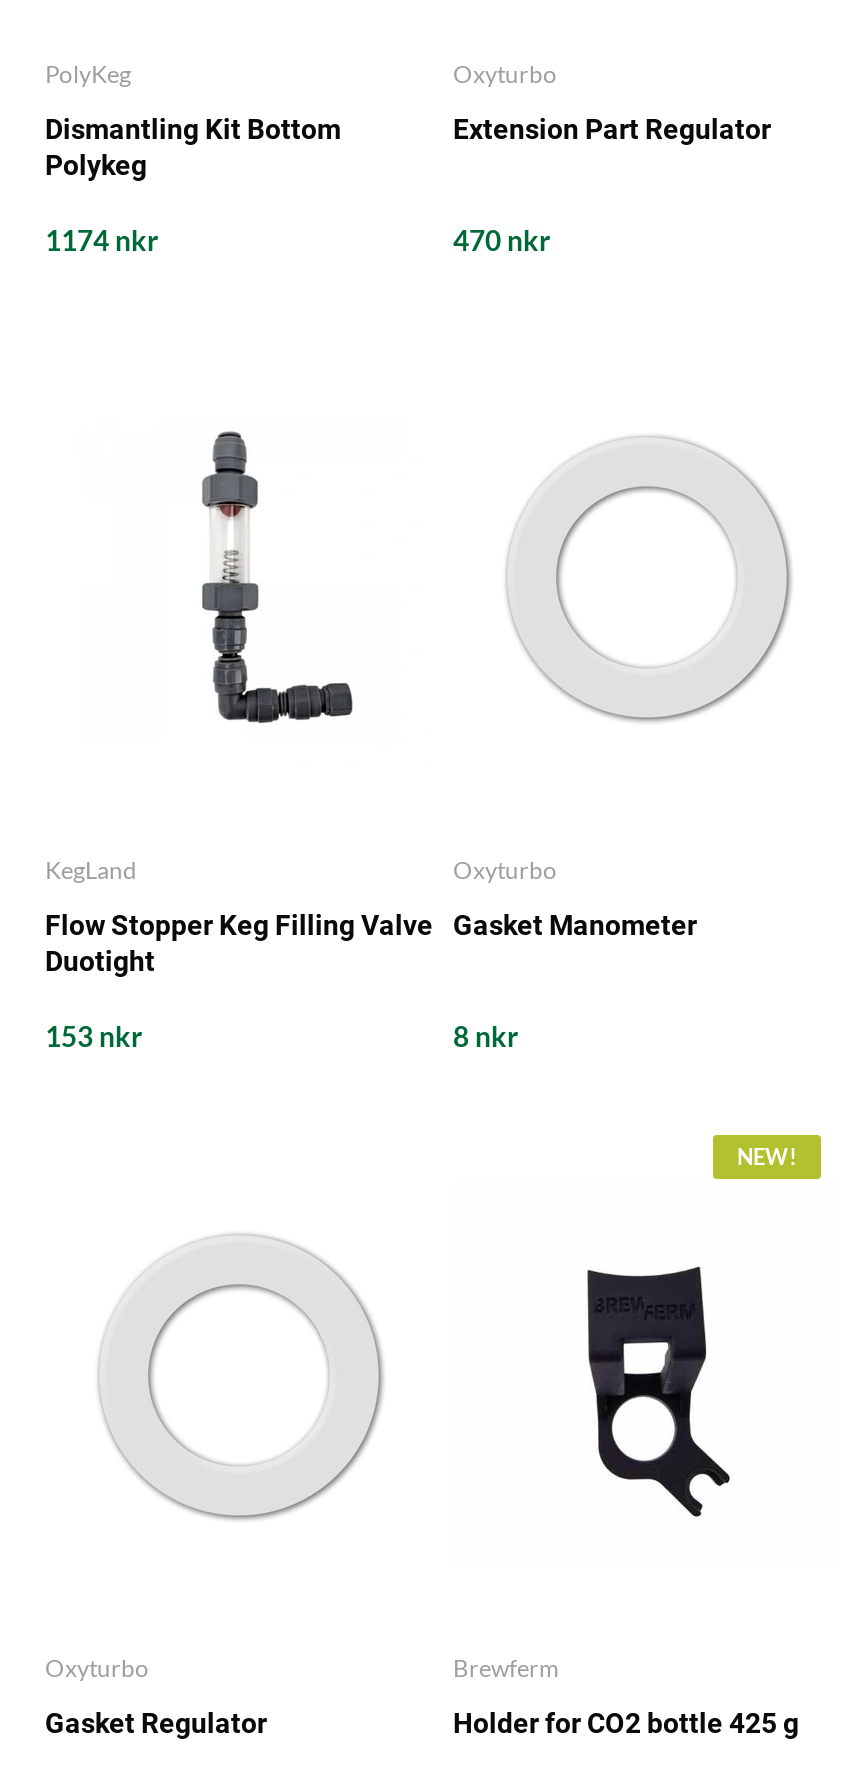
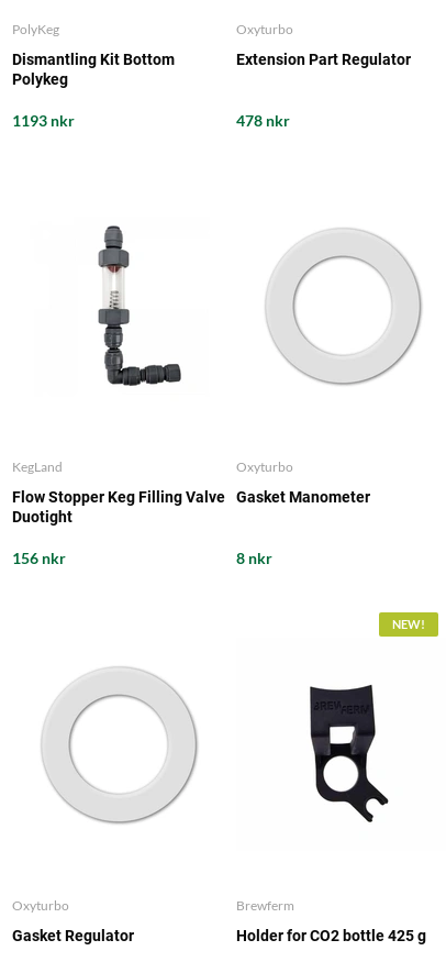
[45,223,159,257] 1174 nkr -> [12,111,75,130] 1193 nkr
[453,223,551,257] 470 nkr -> [236,111,290,130] 478 nkr
[45,1020,143,1054] 153 nkr -> [12,549,66,568] 156 nkr

